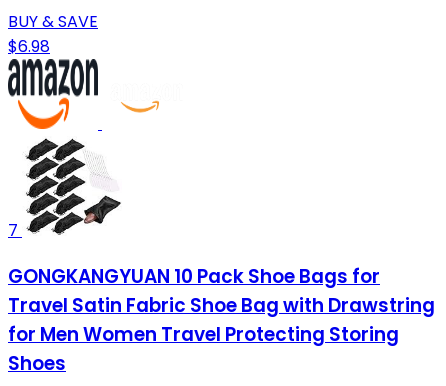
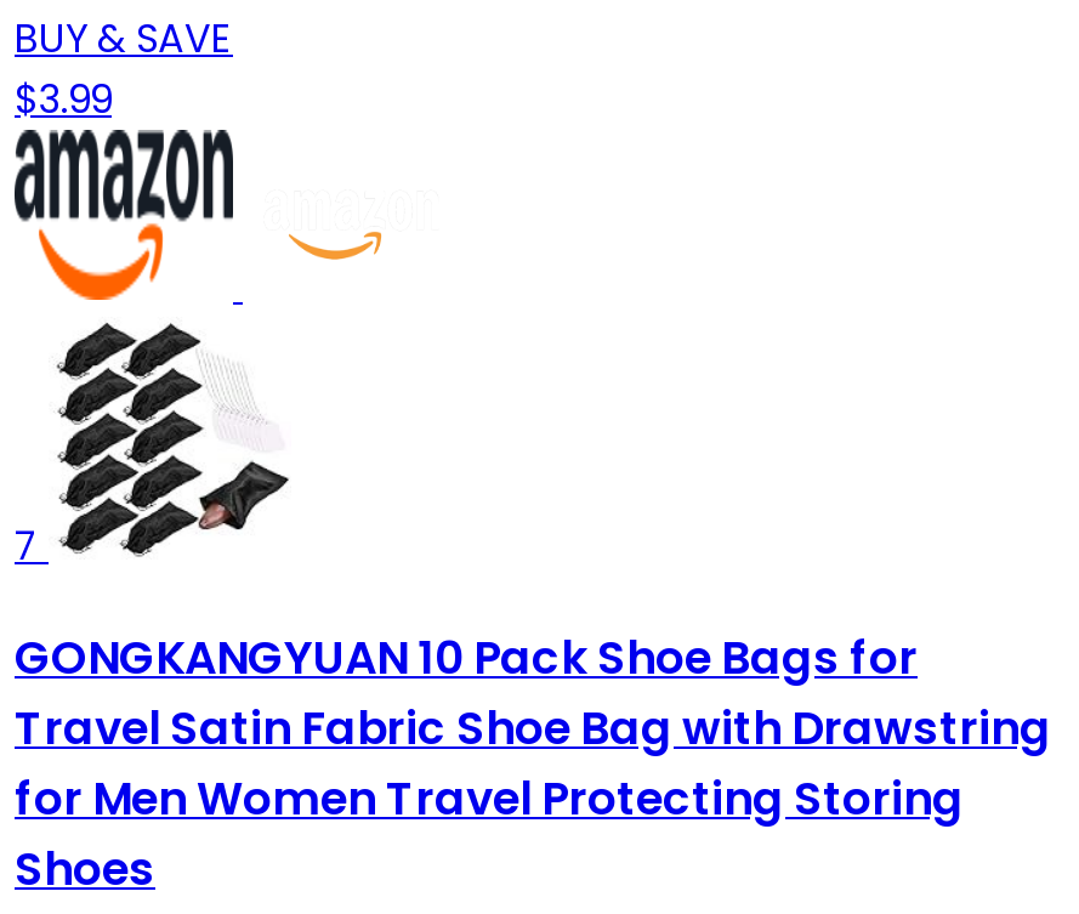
[8,35,50,58] $6.98 -> [15,71,112,127] $3.99

